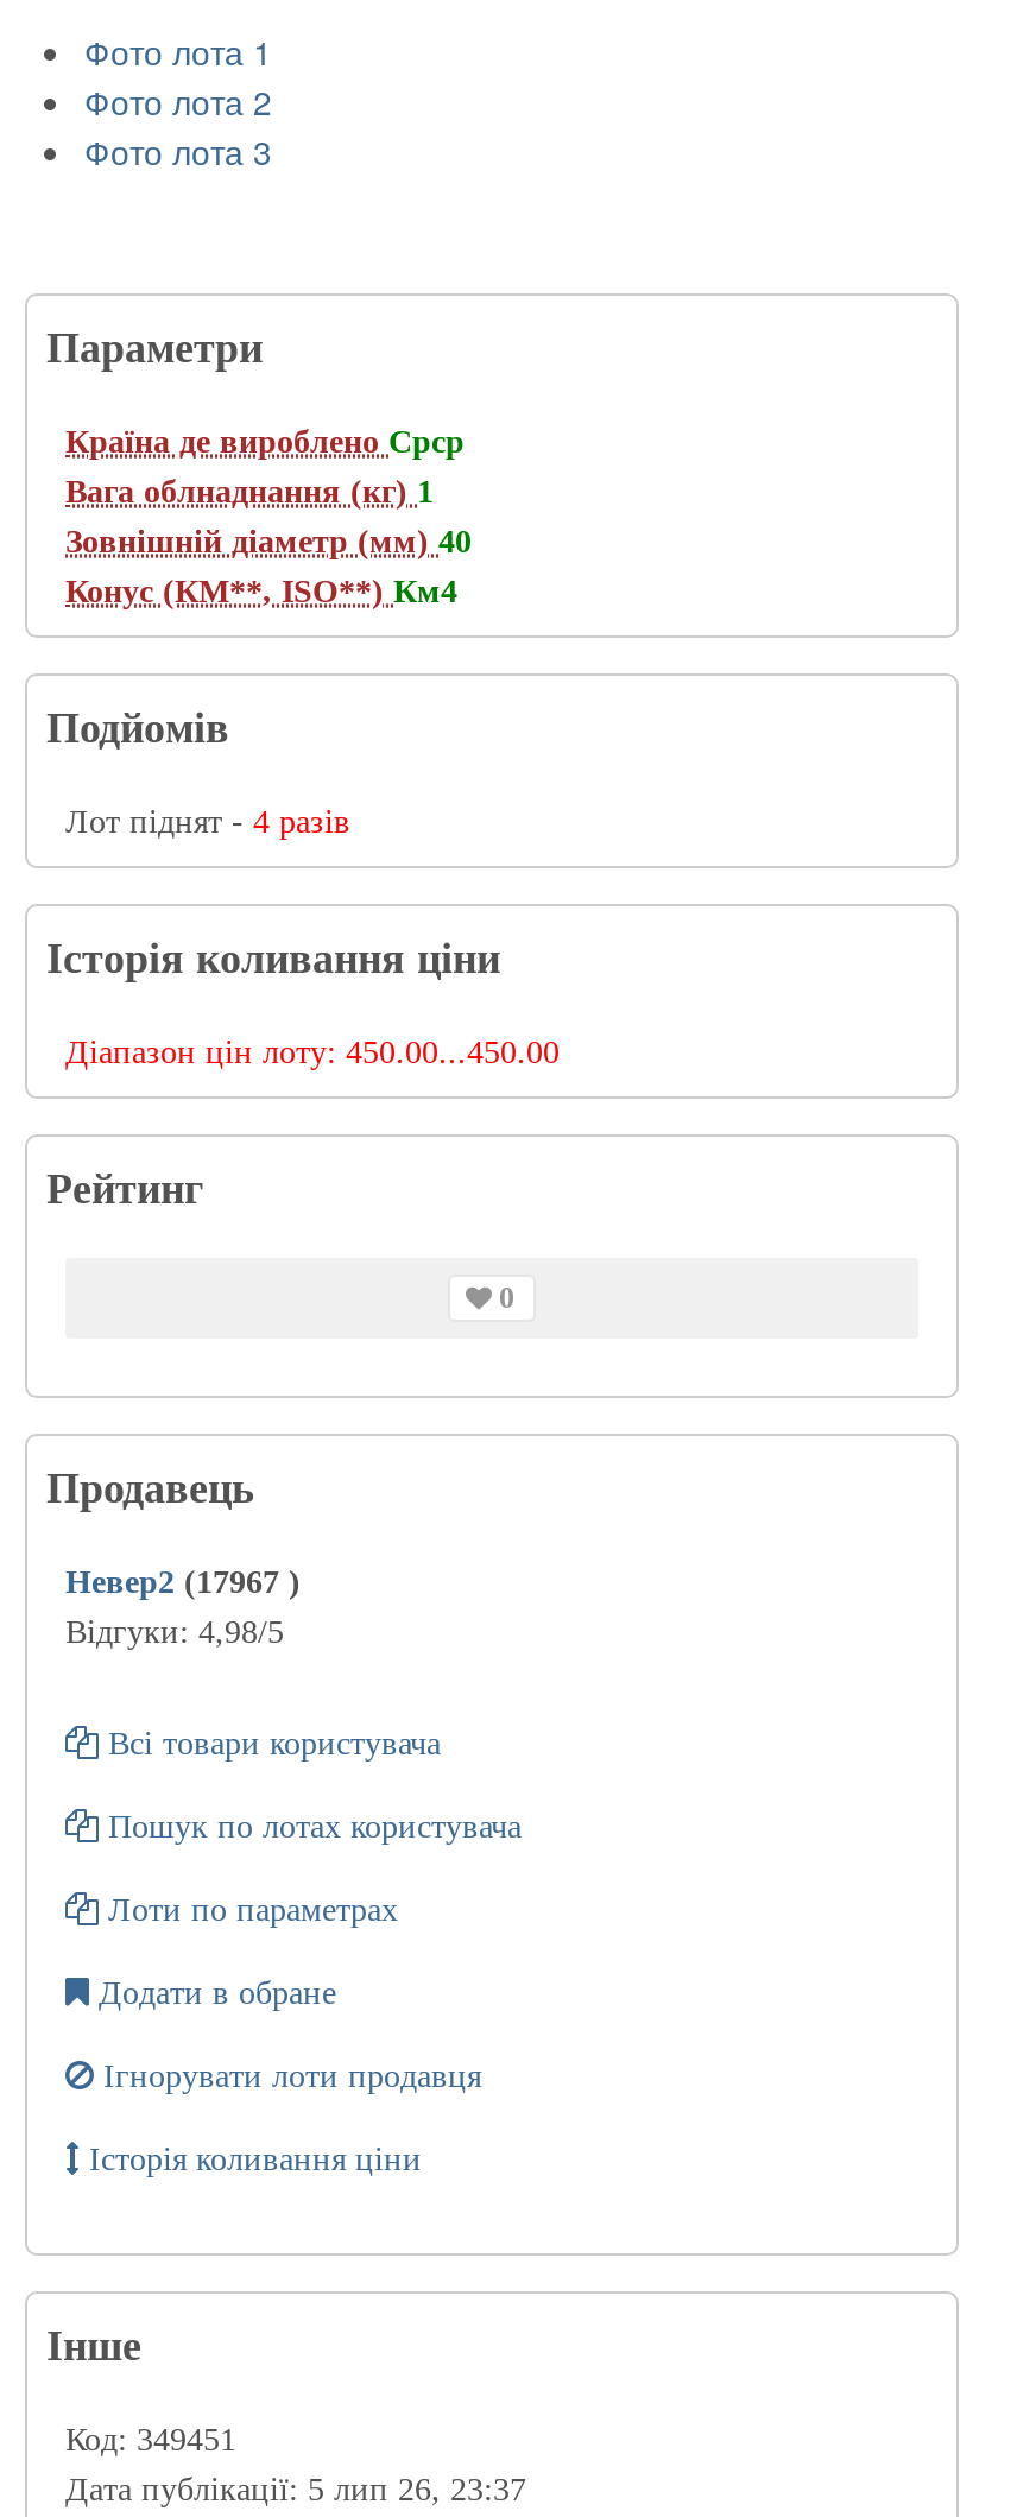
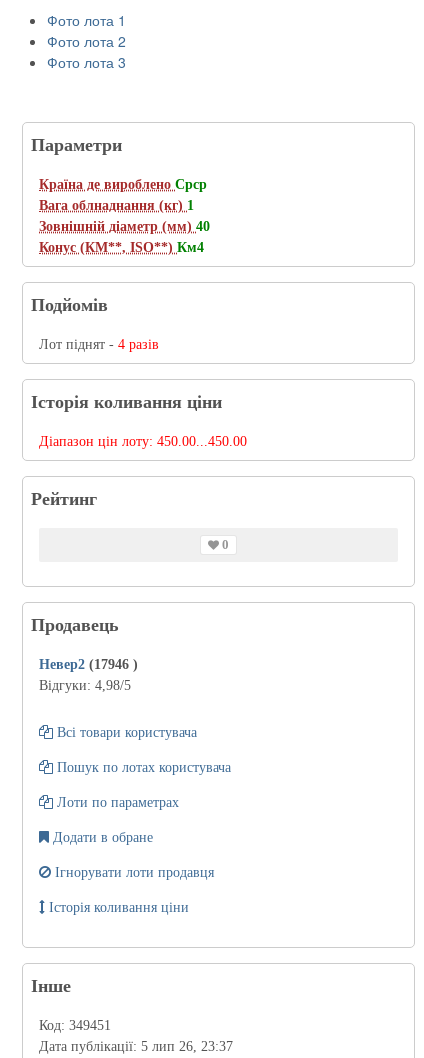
[65,1564,301,1600] Невер2 (17967) -> [39,657,138,672] Невер2 (17946)

